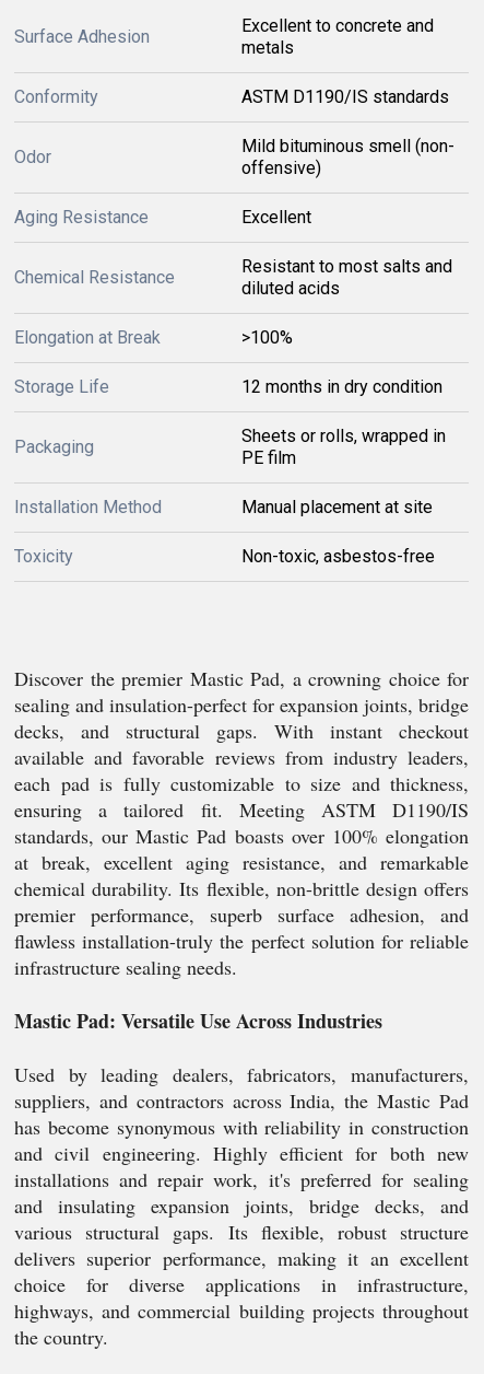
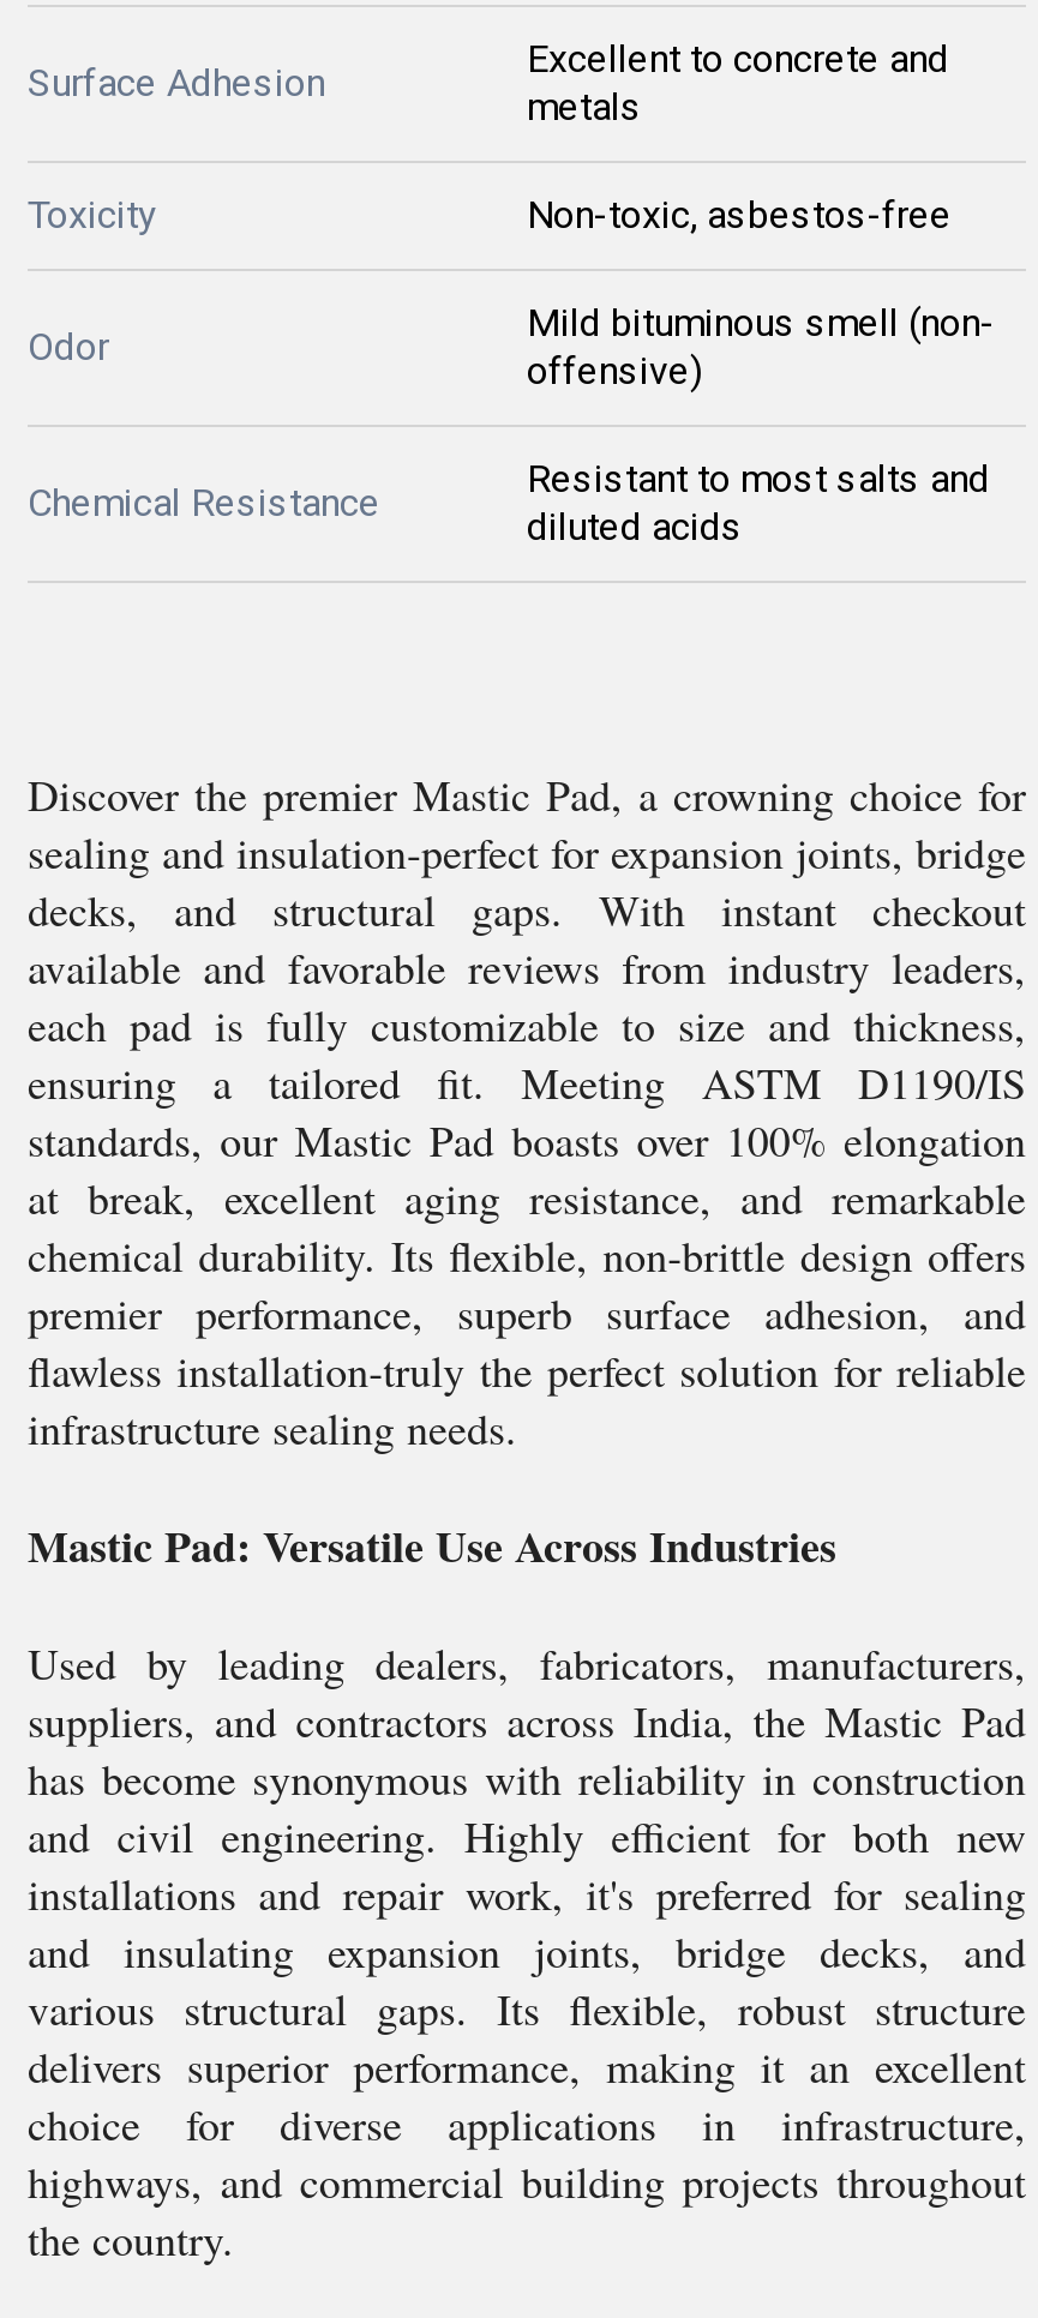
[14,86,449,107] Conformity | ASTM D1190/IS standards -> none
[14,207,311,228] Aging Resistance | Excellent -> none
[14,327,442,457] Elongation at Break | >100% | Storage Life | 12 months in dry condition | Packaging -> none
[14,426,446,517] Sheets or rolls, wrapped in | PE film | Installation Method | Manual placement at site -> none
moved [14,546,435,567] -> [28,192,952,238]: Toxicity | Non-toxic, asbestos-free

